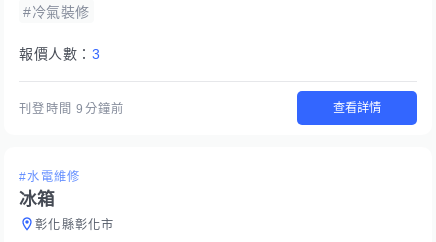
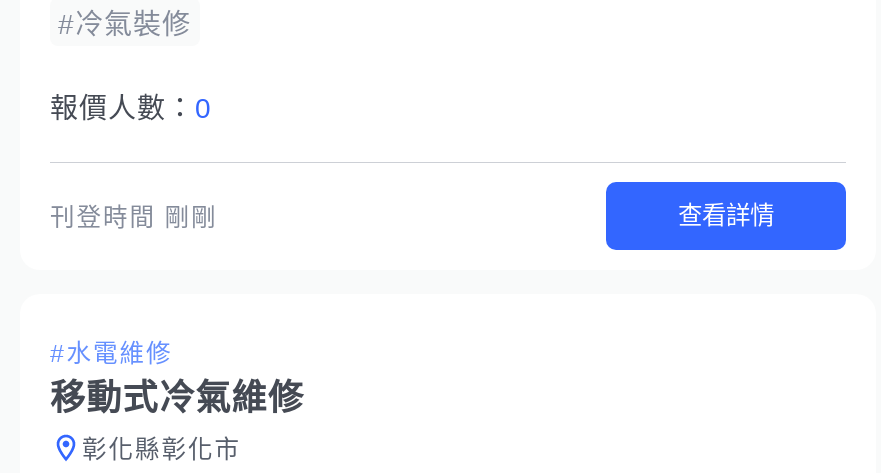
[19,46,100,62] 報價人數：3 -> [50,92,212,124] 報價人數：0
[19,102,124,116] 刊登時間9分鐘前 -> [50,204,218,232] 刊登時間剛剛
[19,189,55,209] 冰箱 -> [50,378,304,418] 移動式冷氣維修

